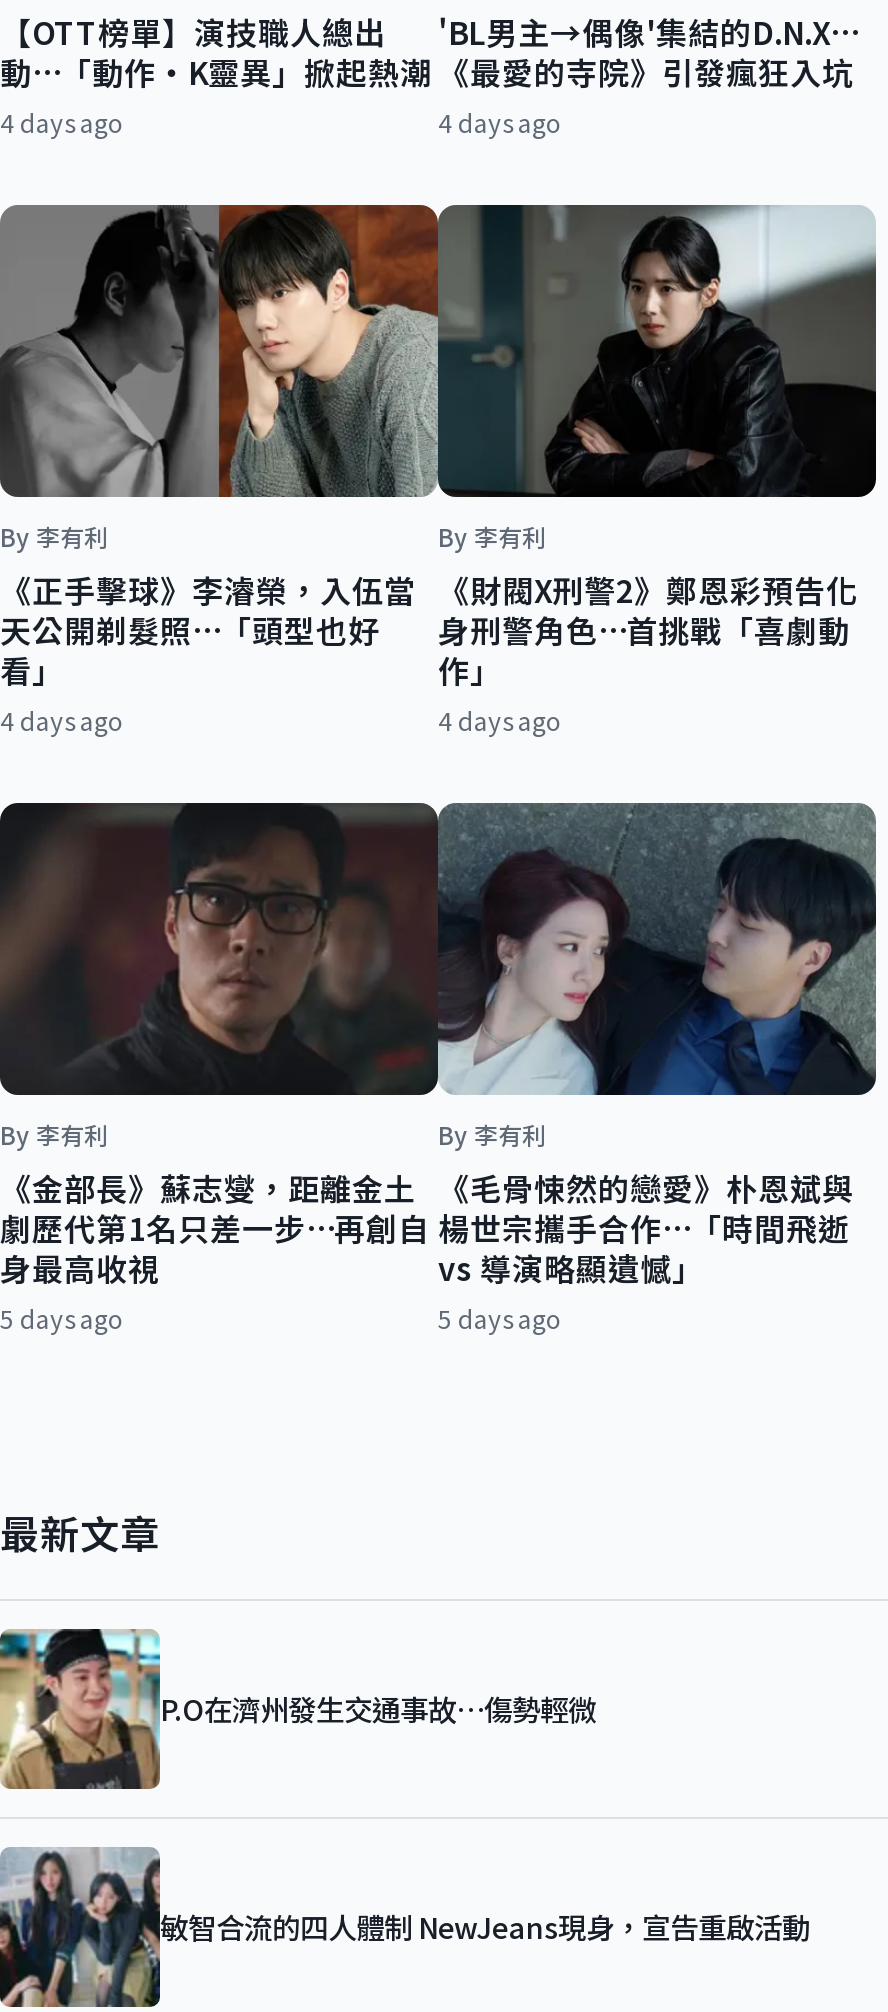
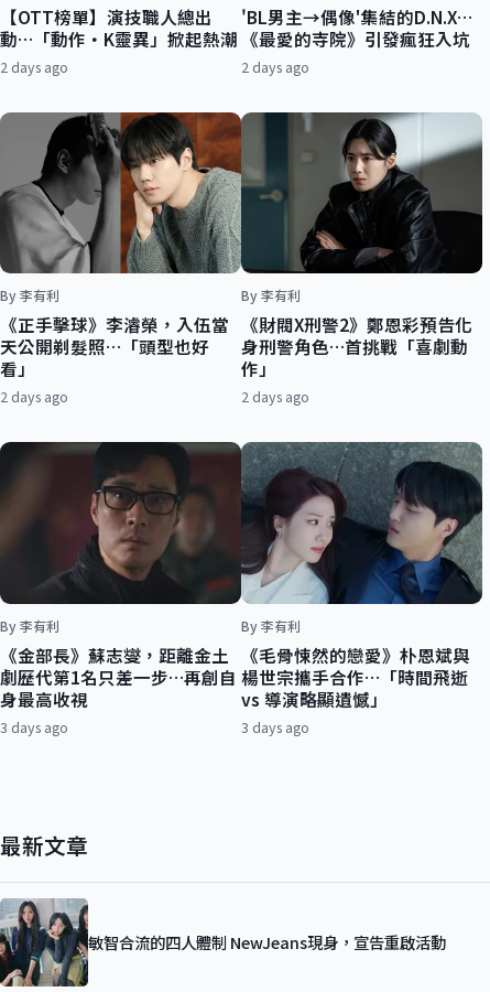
[0,105,124,141] 4 days ago -> [0,58,68,77] 2 days ago
[438,105,562,141] 4 days ago -> [241,58,309,77] 2 days ago
[0,703,124,739] 4 days ago -> [0,387,68,407] 2 days ago
[438,703,562,739] 4 days ago -> [241,387,309,407] 2 days ago
[0,1301,124,1337] 5 days ago -> [0,717,68,737] 3 days ago
[438,1301,562,1337] 5 days ago -> [241,717,309,737] 3 days ago
[6,1628,596,1790] [image] | P.O在濟州發生交通事故…傷勢輕微 -> none

